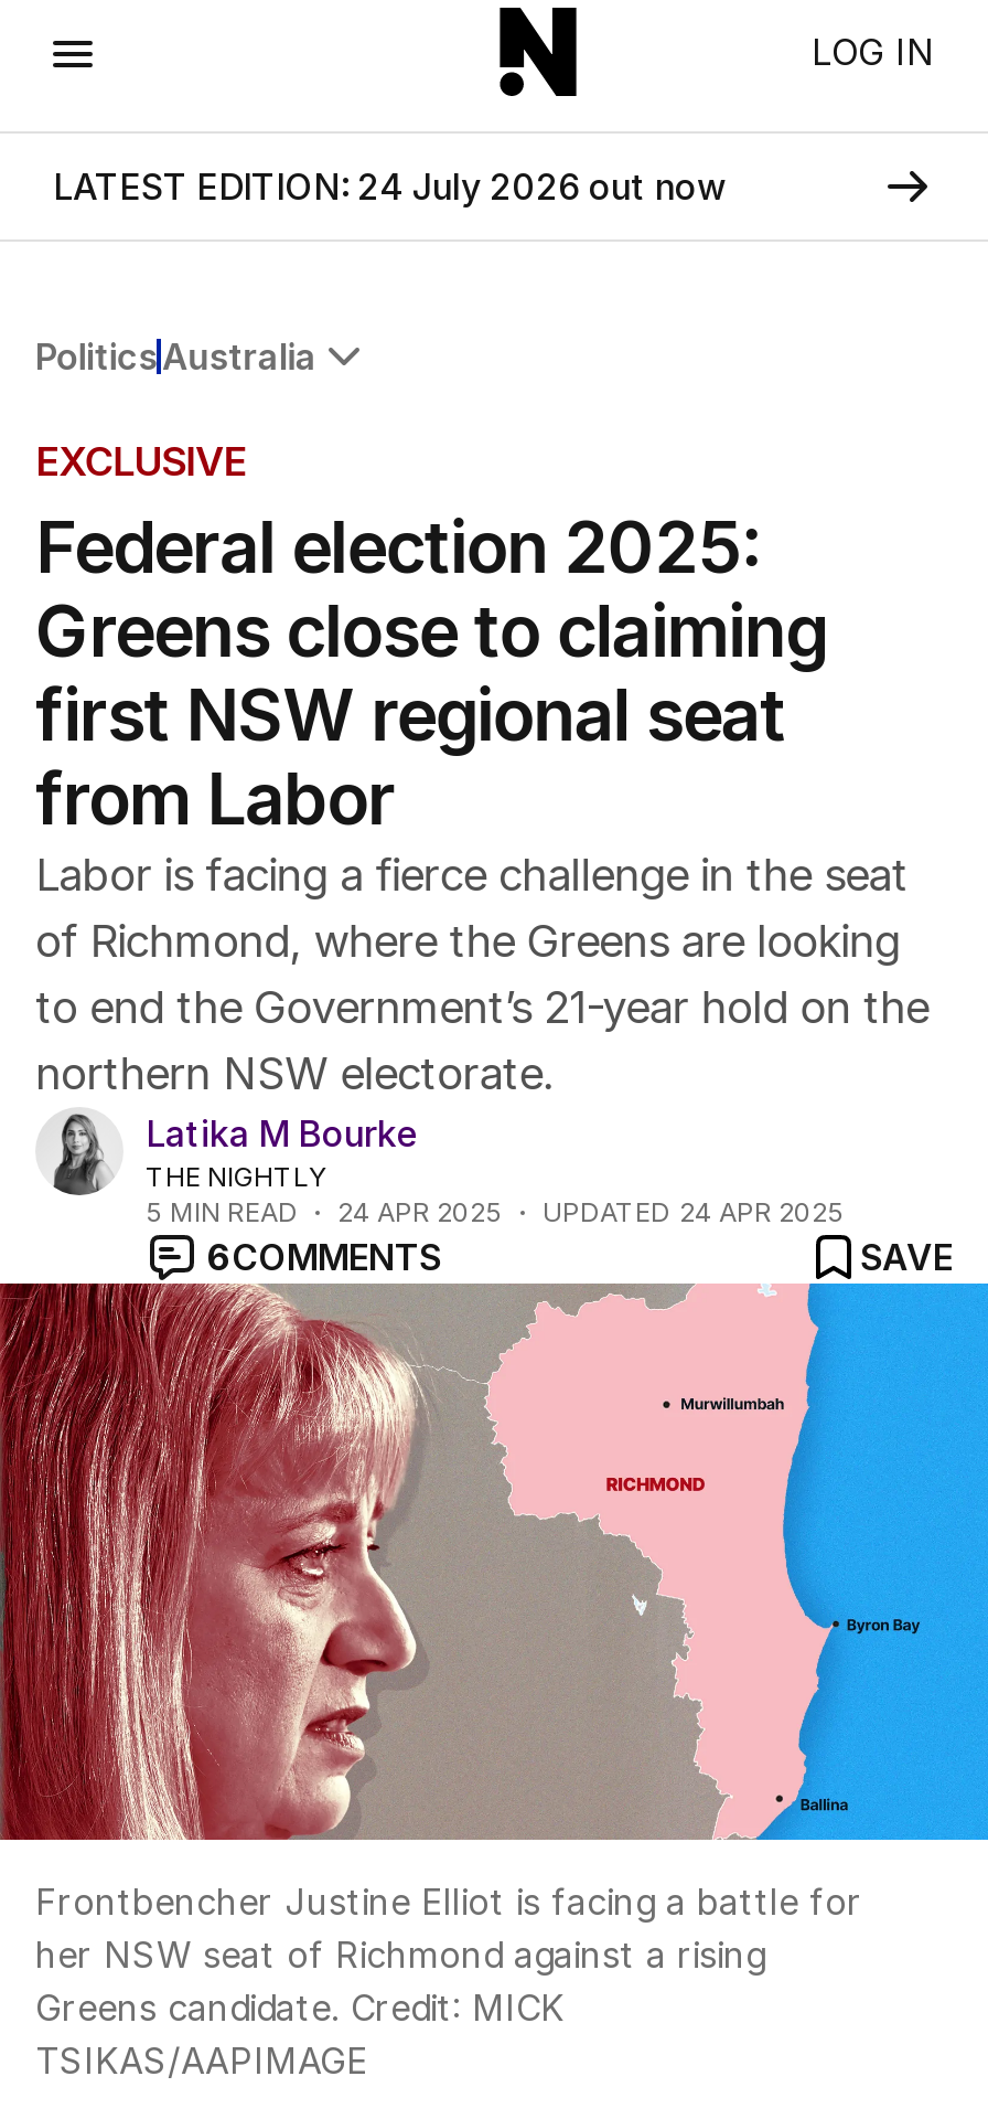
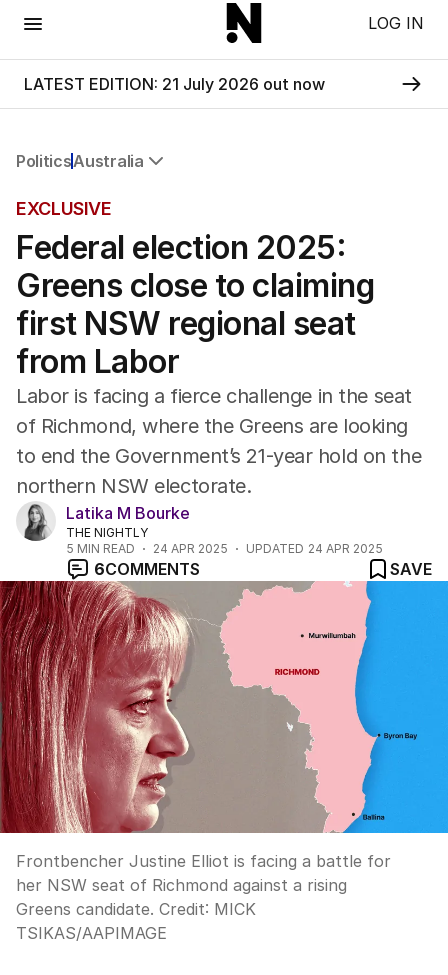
[53,164,726,209] LATEST EDITION: 24 July 2026 out now -> [24,74,325,94] LATEST EDITION: 21 July 2026 out now

